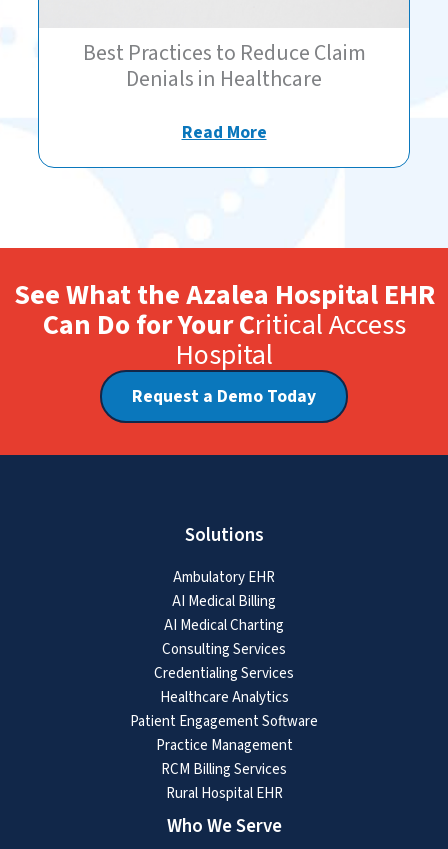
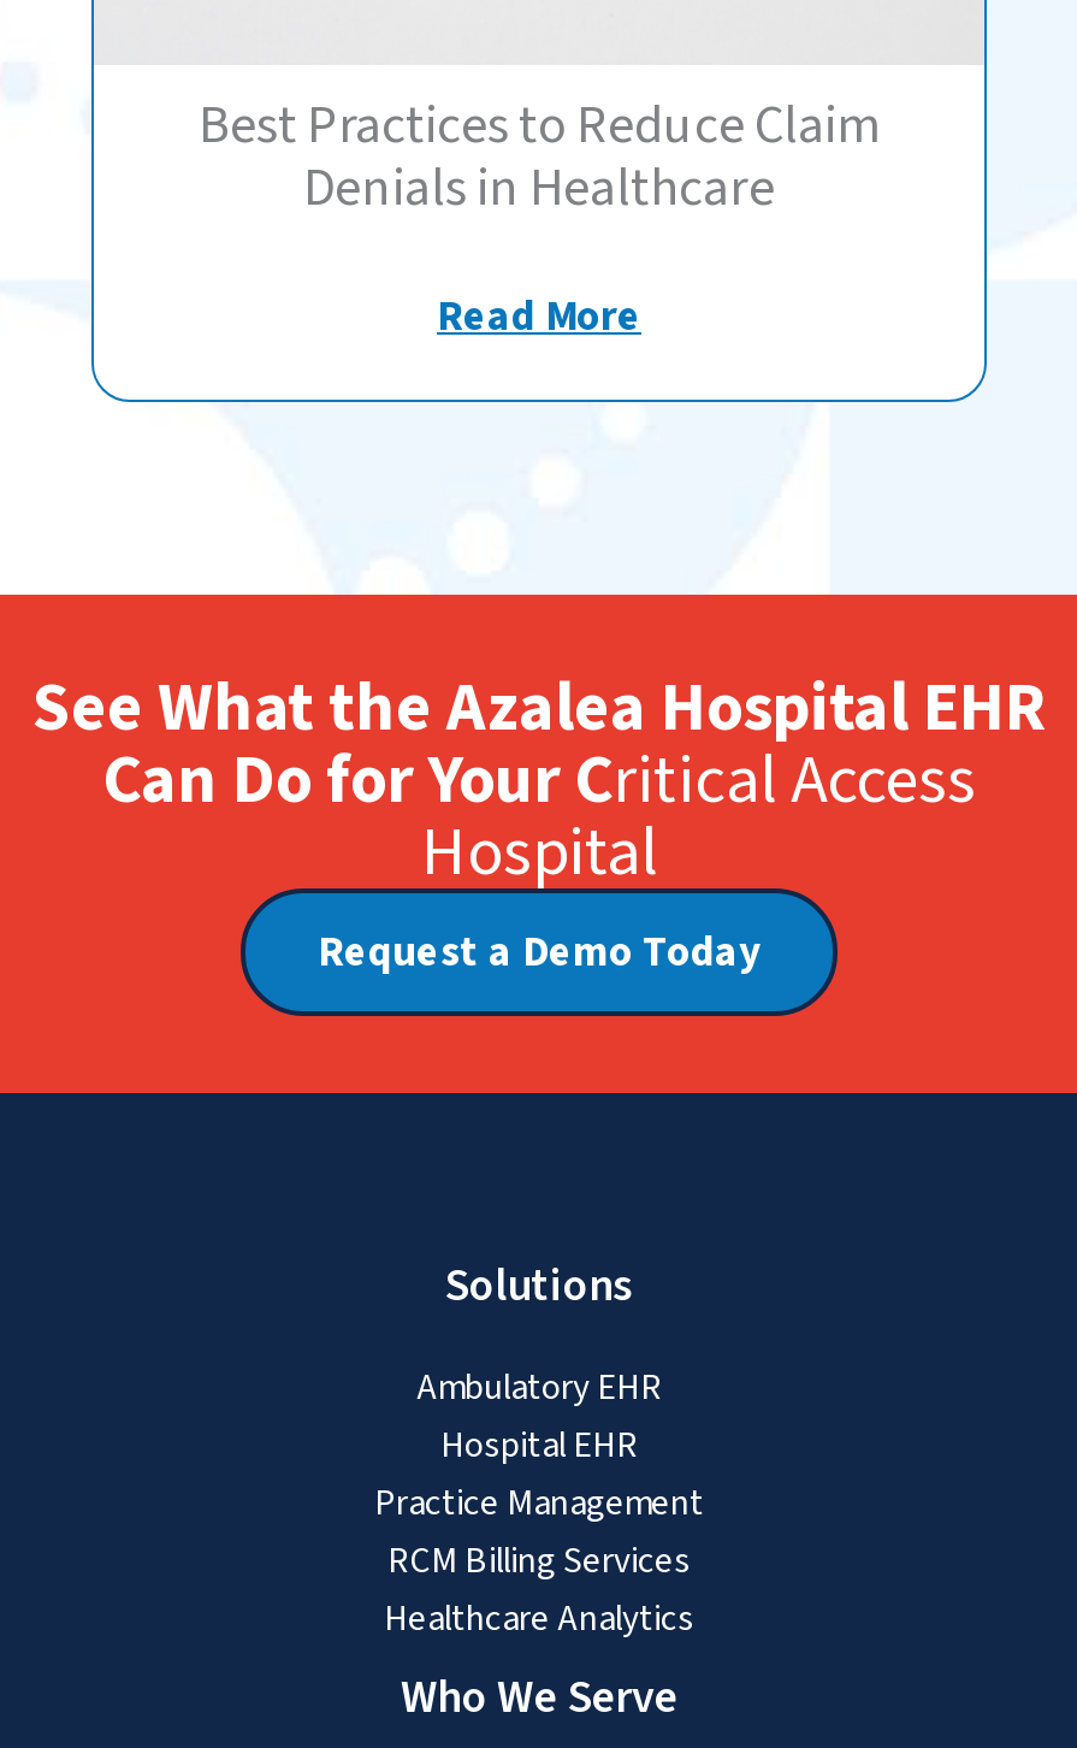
[130,591,318,732] AI Medical Billing | AI Medical Charting | Consulting Services | Credentialing Services | Patient Engagement Software -> [440,1422,638,1473] Hospital EHR
moved [159,687,288,708] -> [384,1595,694,1646]: Healthcare Analytics
[165,783,282,804] Rural Hospital EHR -> none

